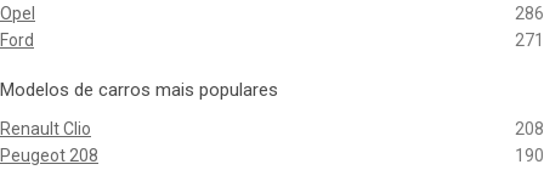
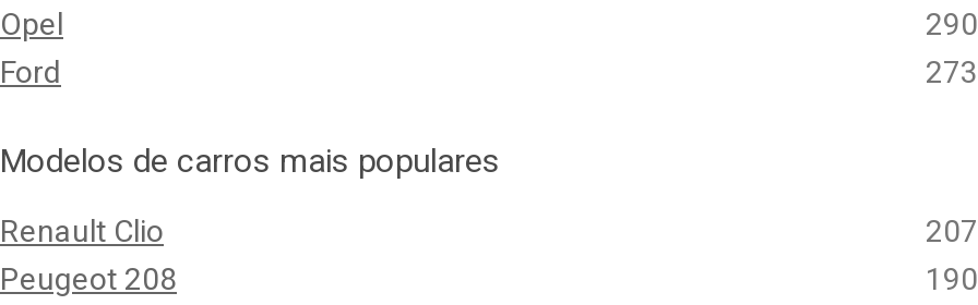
[515,4,544,23] 286 -> [926,7,978,41] 290
[515,30,544,50] 271 -> [926,54,978,89] 273
[515,119,544,138] 208 -> [926,213,978,248] 207

